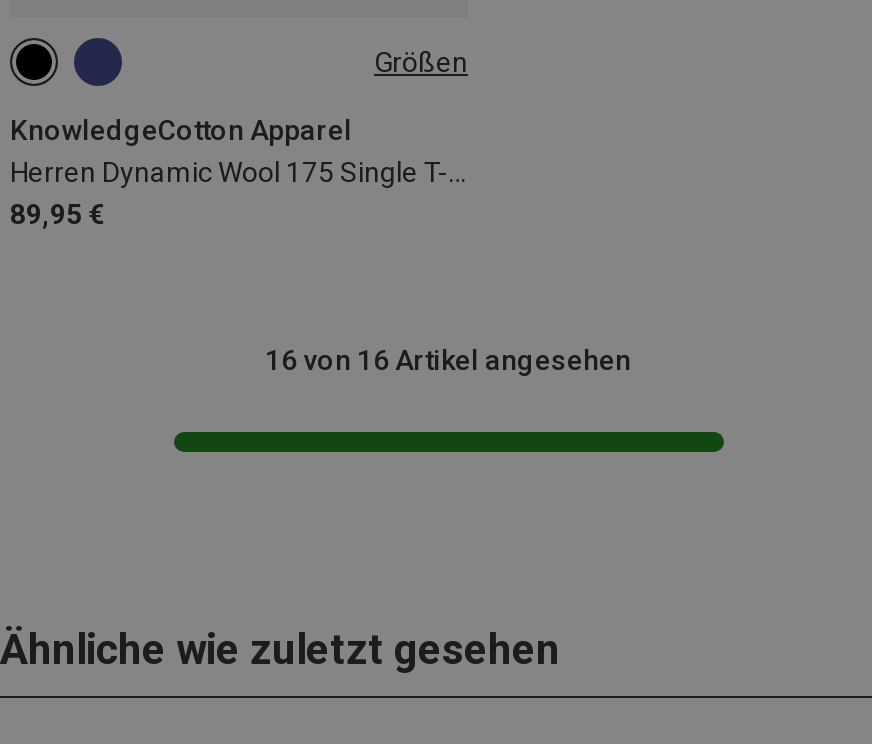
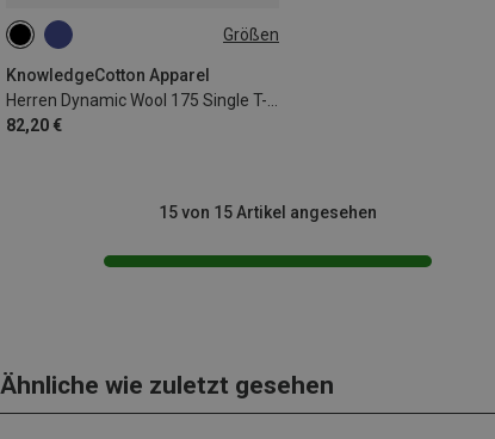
[10,198,104,230] 89,95 € -> [6,116,62,135] 82,20 €
[265,344,631,376] 16 von 16 Artikel angesehen -> [158,203,376,222] 15 von 15 Artikel angesehen

